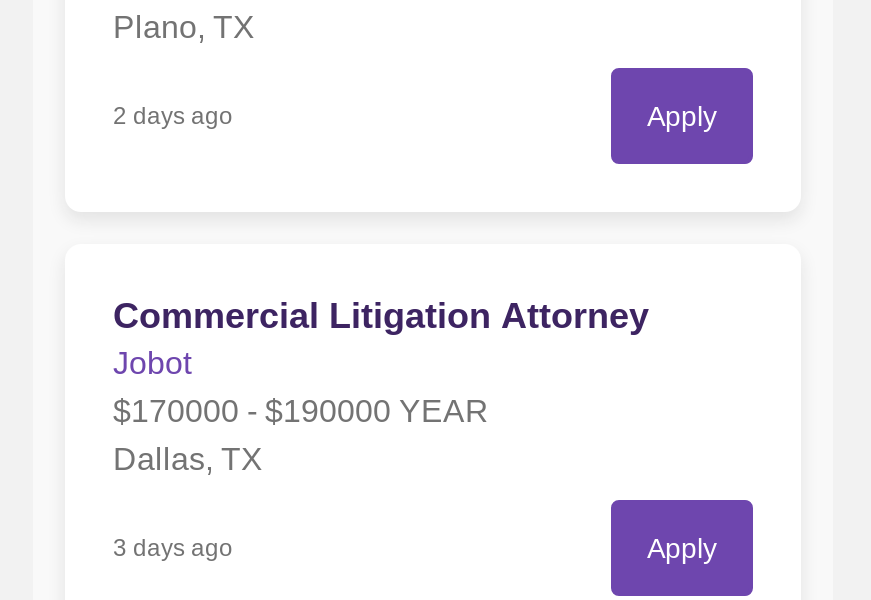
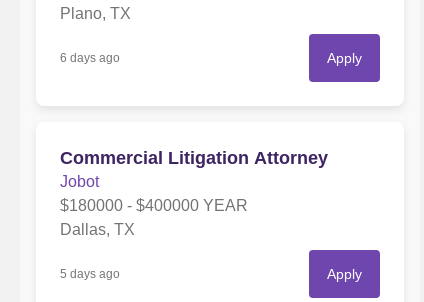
[113,102,233,130] 2 days ago -> [60,51,120,65] 6 days ago
[113,394,489,428] $170000 - $190000 YEAR -> [60,197,248,214] $180000 - $400000 YEAR
[113,534,233,562] 3 days ago -> [60,267,120,281] 5 days ago

